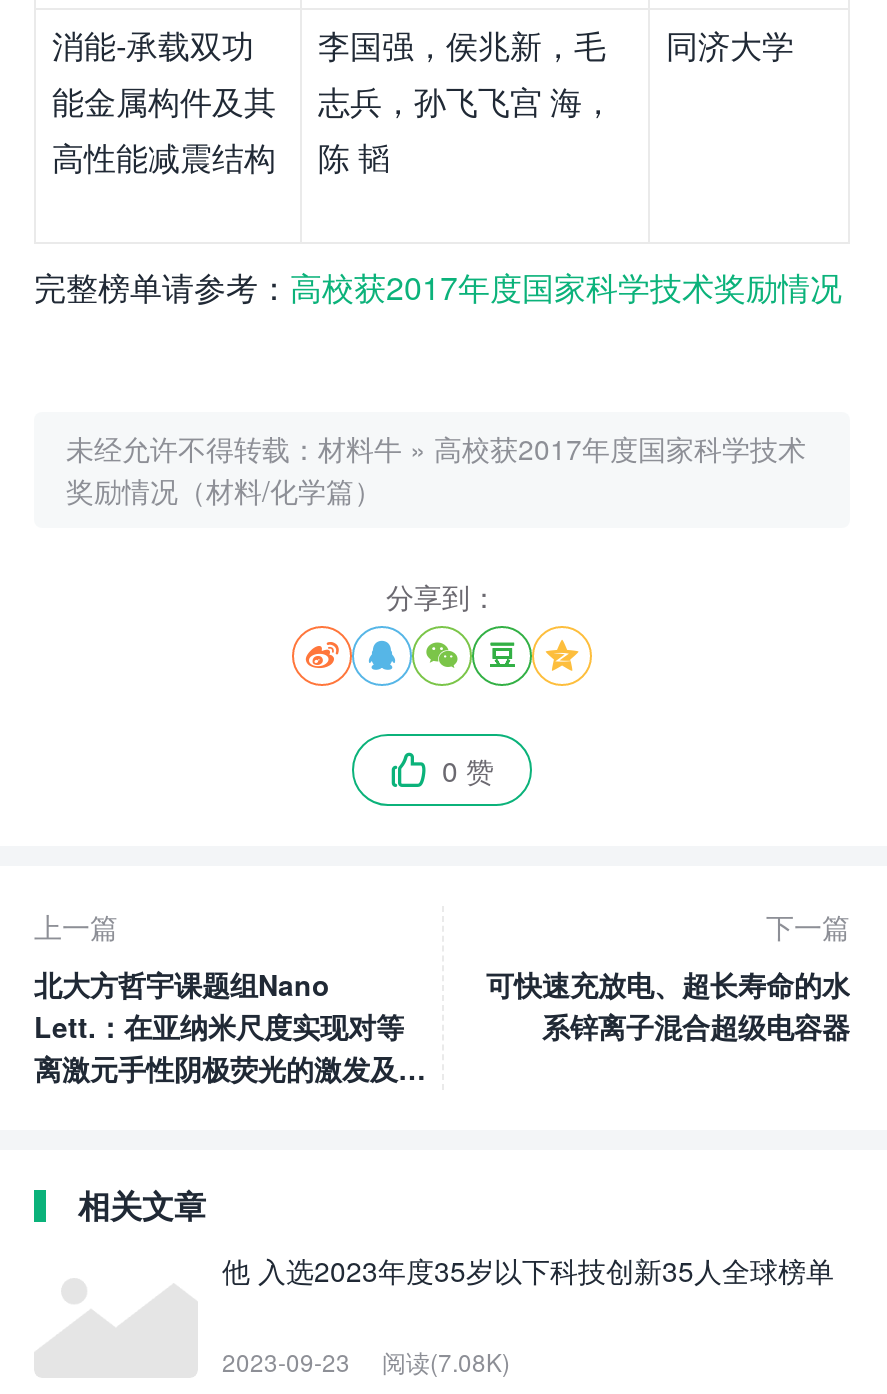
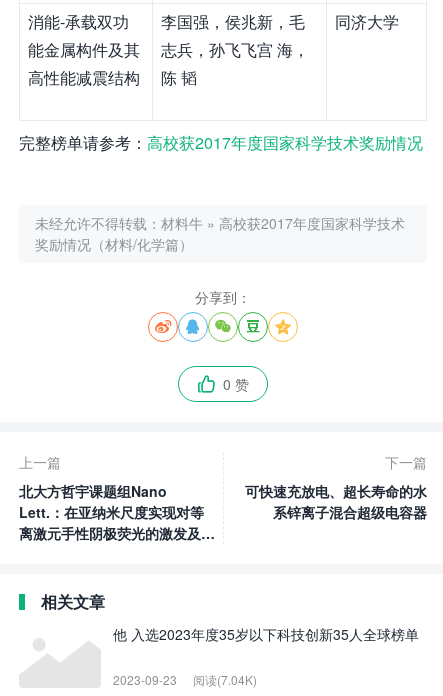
[222,1344,510,1378] 2023-09-23 阅读(7.08K) -> [113,671,257,688] 2023-09-23 阅读(7.04K)

